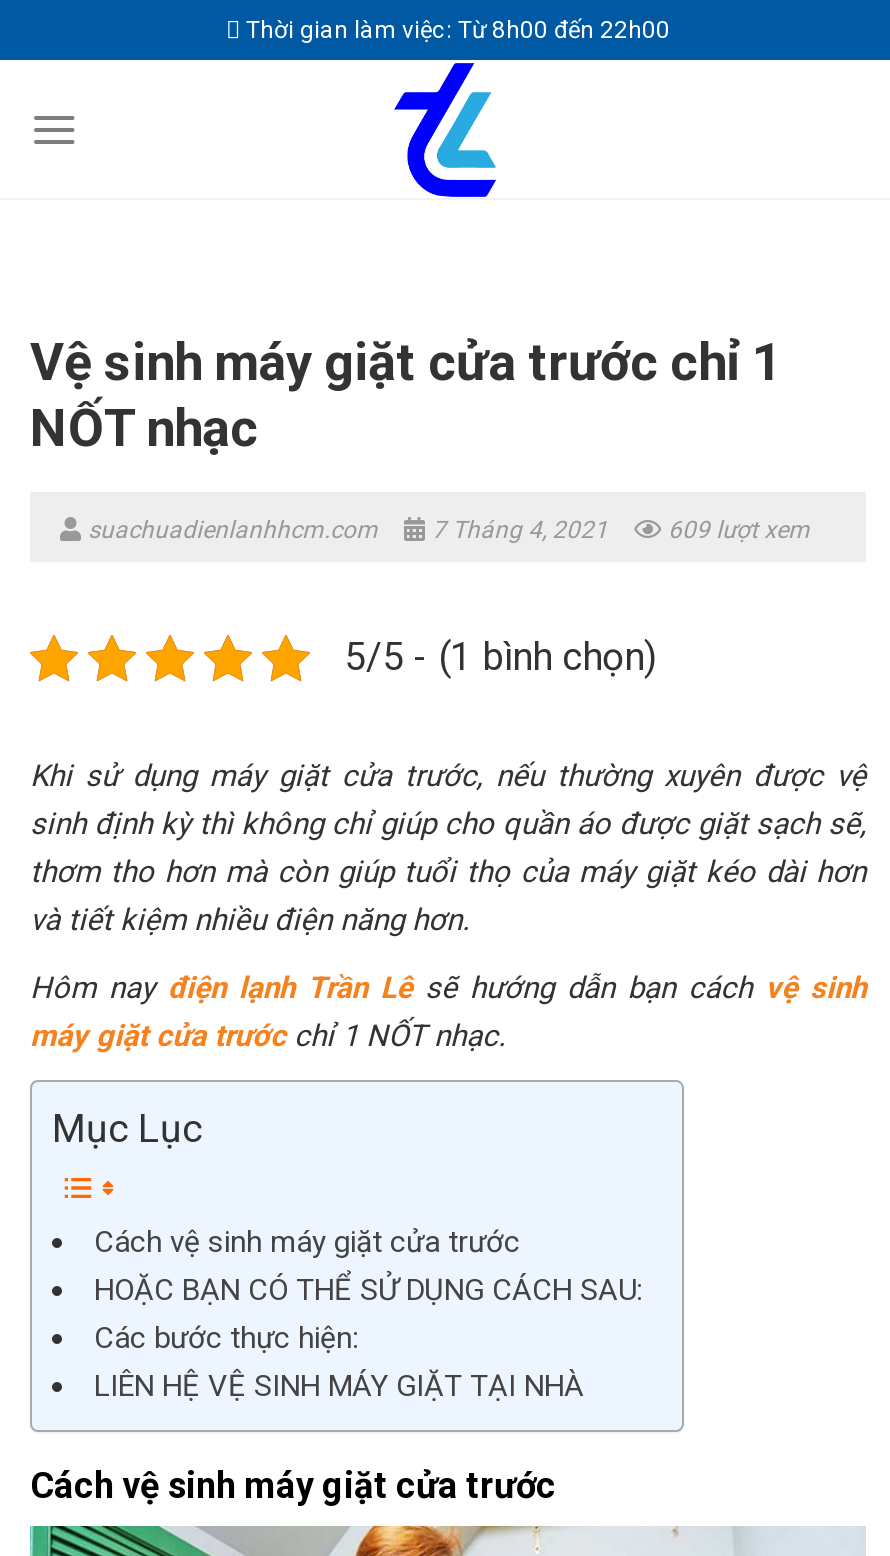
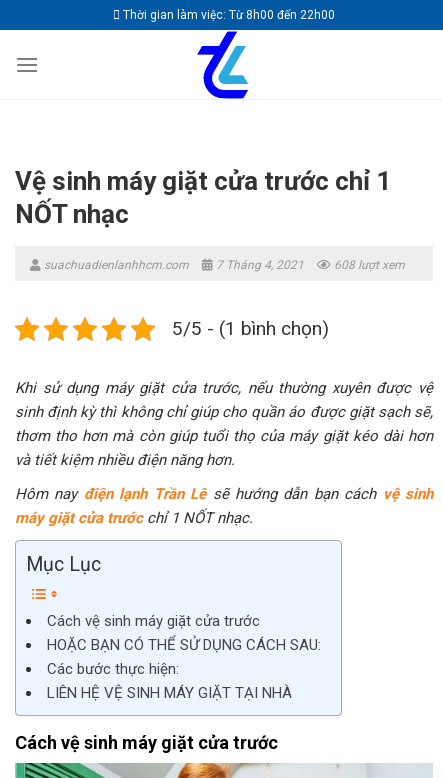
[668,516,810,544] 609 lượt xem -> [334,258,405,272] 608 lượt xem

